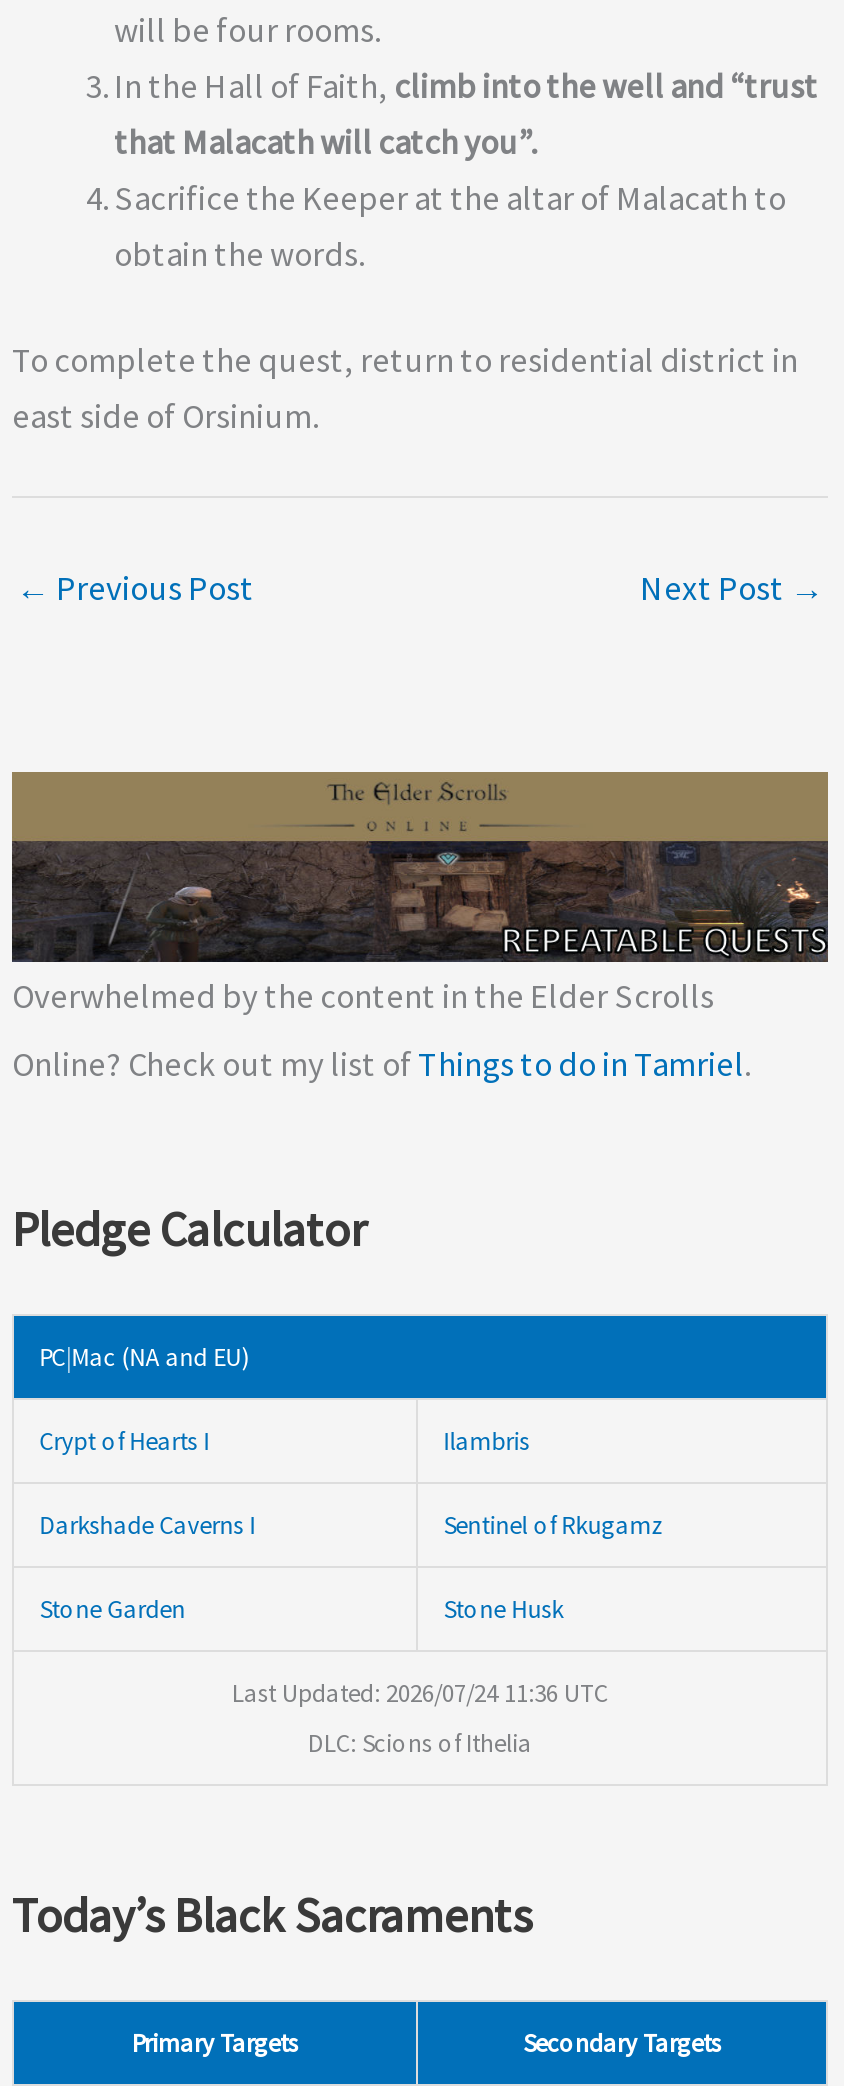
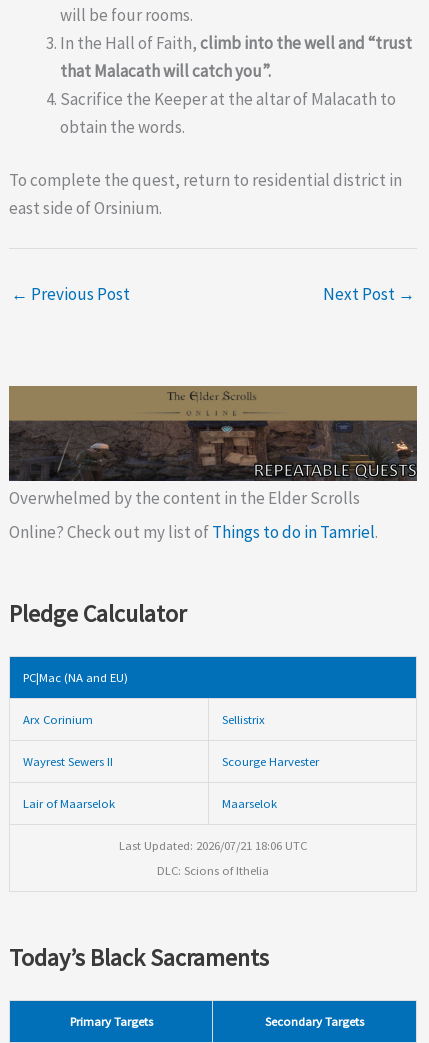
[40,1423,530,1455] Crypt of Hearts I | Ilambris -> [23,711,265,727] Arx Corinium | Sellistrix
[40,1507,664,1539] Darkshade Caverns I | Sentinel of Rkugamz -> [23,753,319,769] Wayrest Sewers II | Scourge Harvester
[40,1591,564,1623] Stone Garden | Stone Husk -> [23,795,277,811] Lair of Maarselok | Maarselok
[232,1675,608,1707] Last Updated: 2026/07/24 11:36 UTC -> [119,837,307,853] Last Updated: 2026/07/21 18:06 UTC

